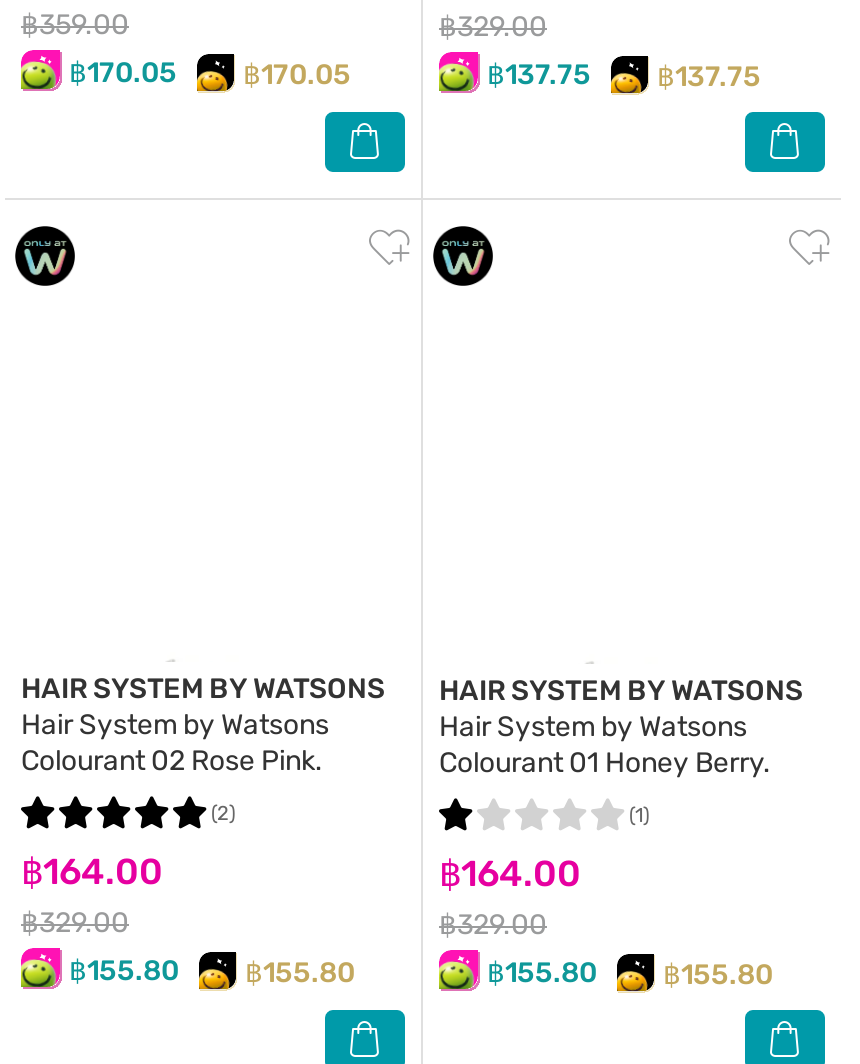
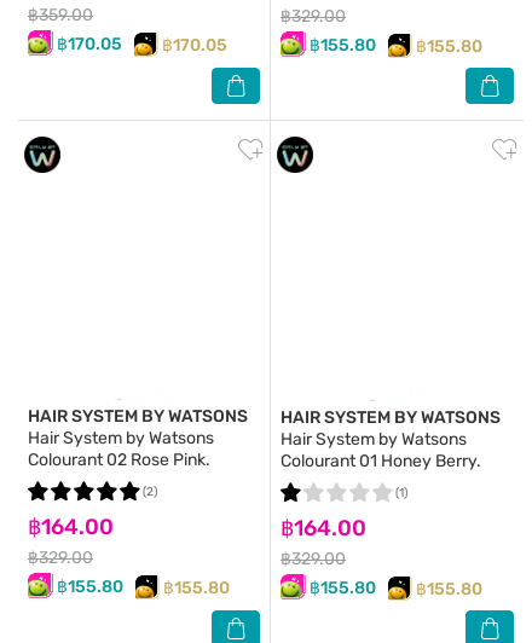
[487,57,591,91] ฿137.75 -> [310,35,376,55] ฿155.80
[657,59,761,93] ฿137.75 -> [416,36,482,56] ฿155.80

